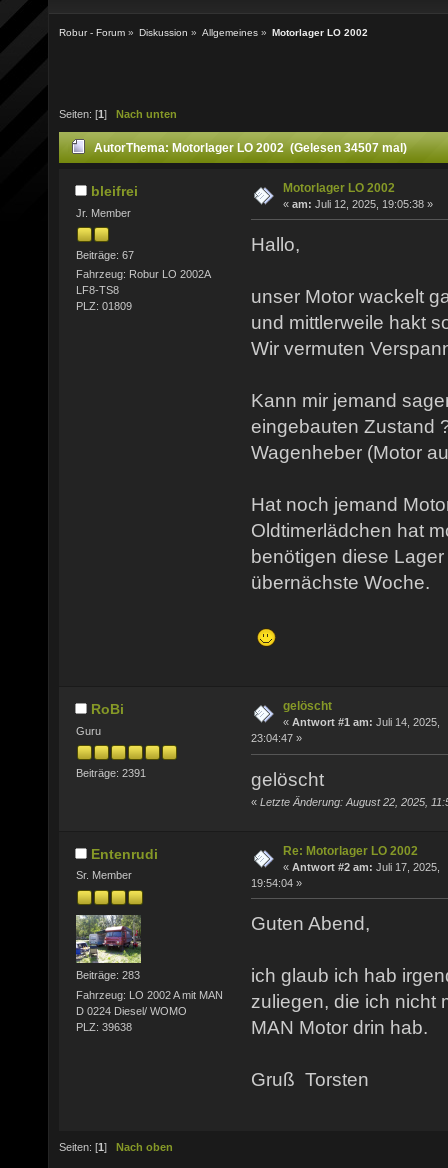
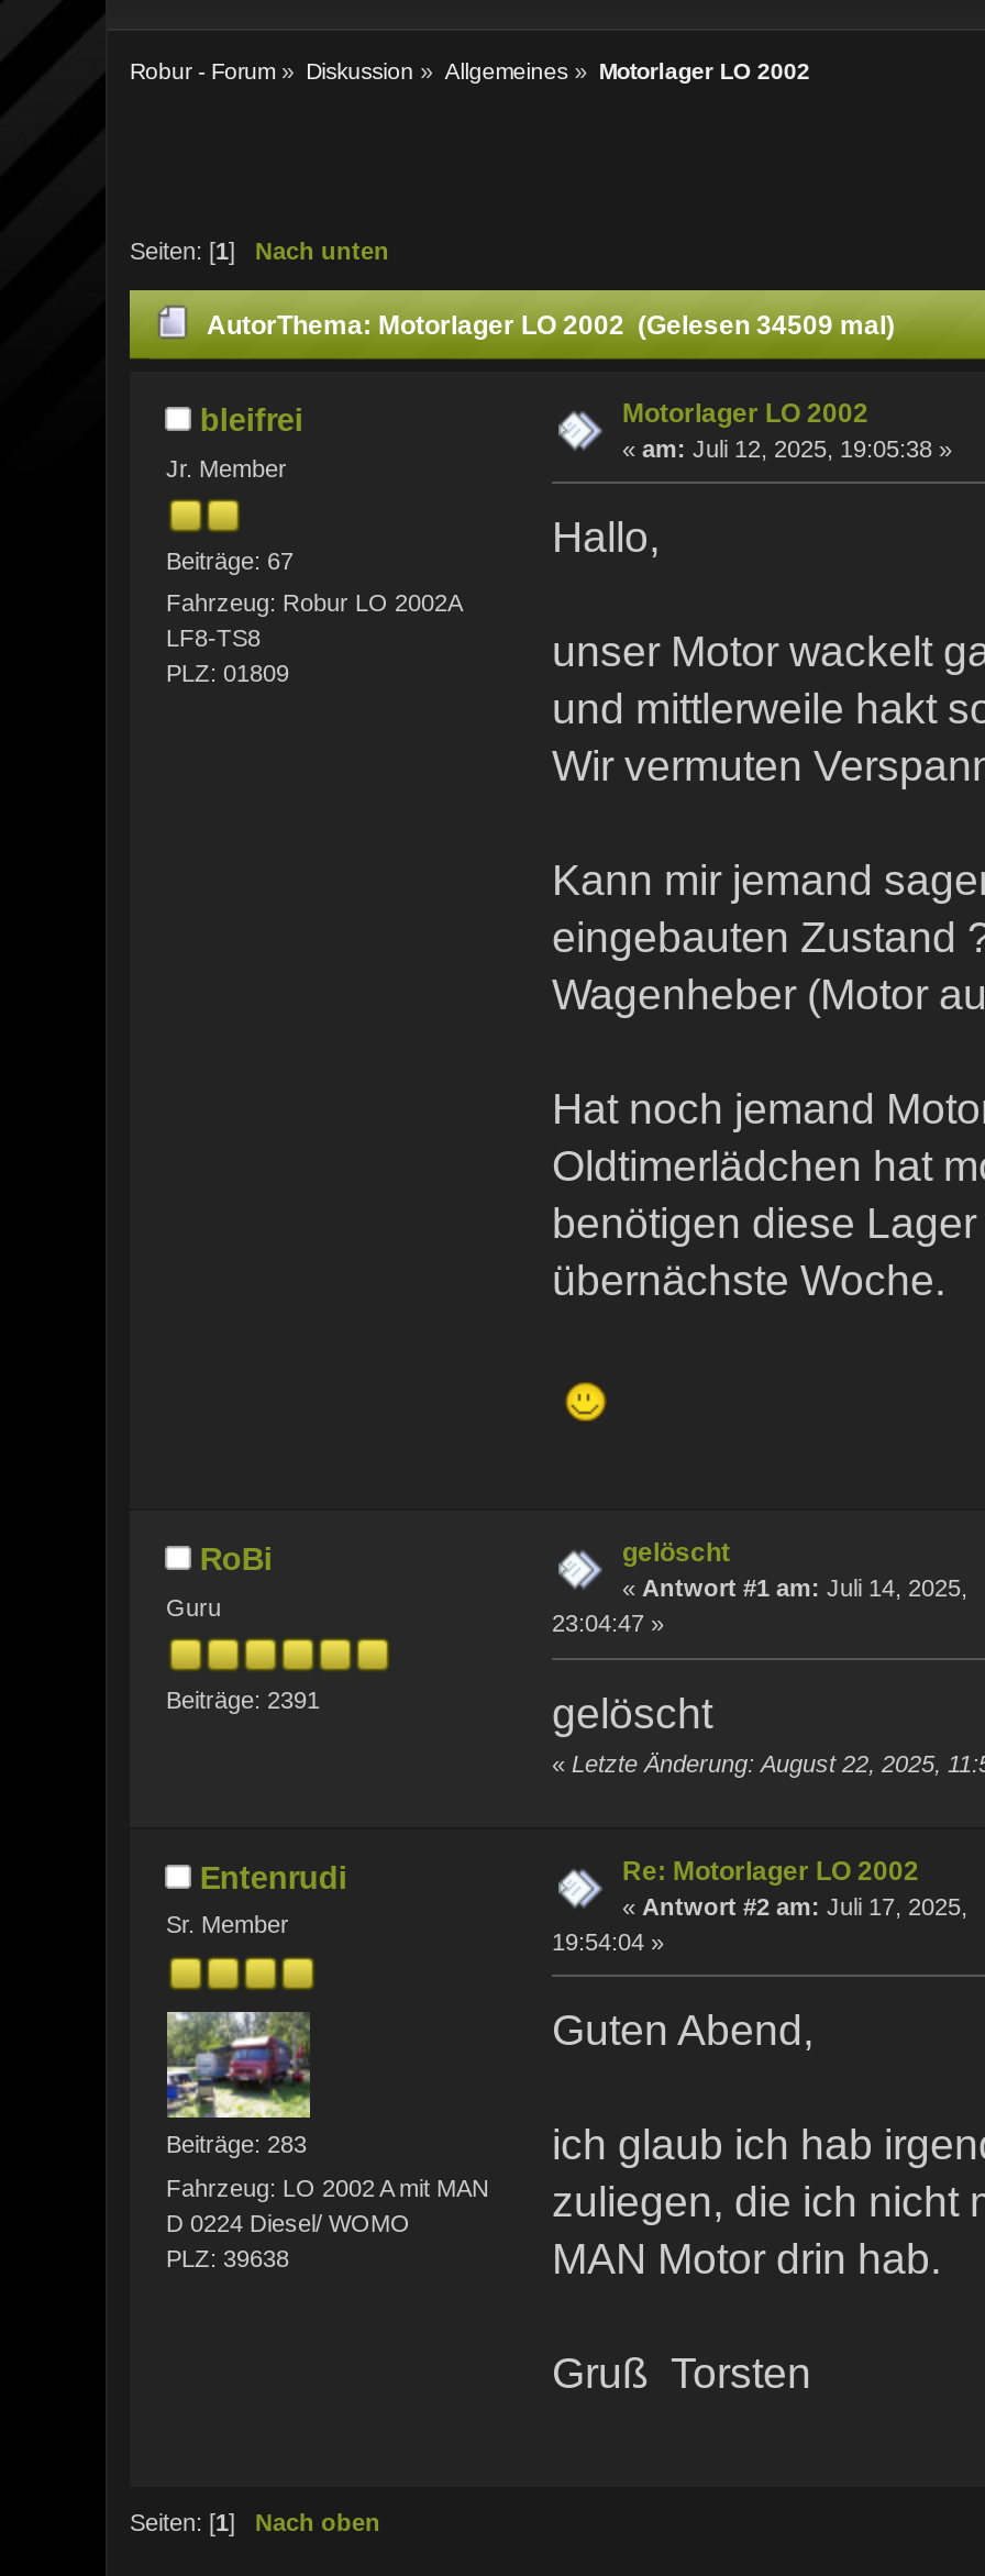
[94,141,407,155] AutorThema: Motorlager LO 2002 (Gelesen 34507 mal) -> [207,310,895,341] AutorThema: Motorlager LO 2002 (Gelesen 34509 mal)

